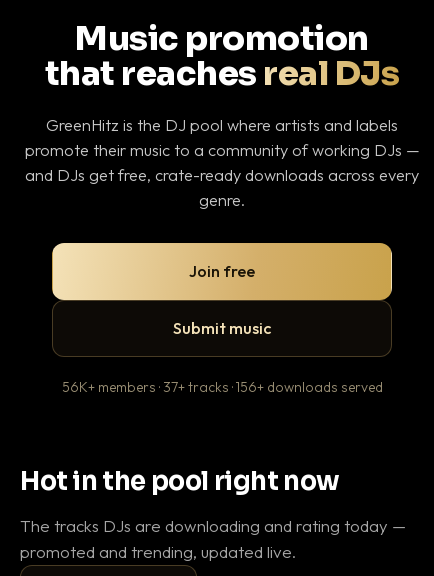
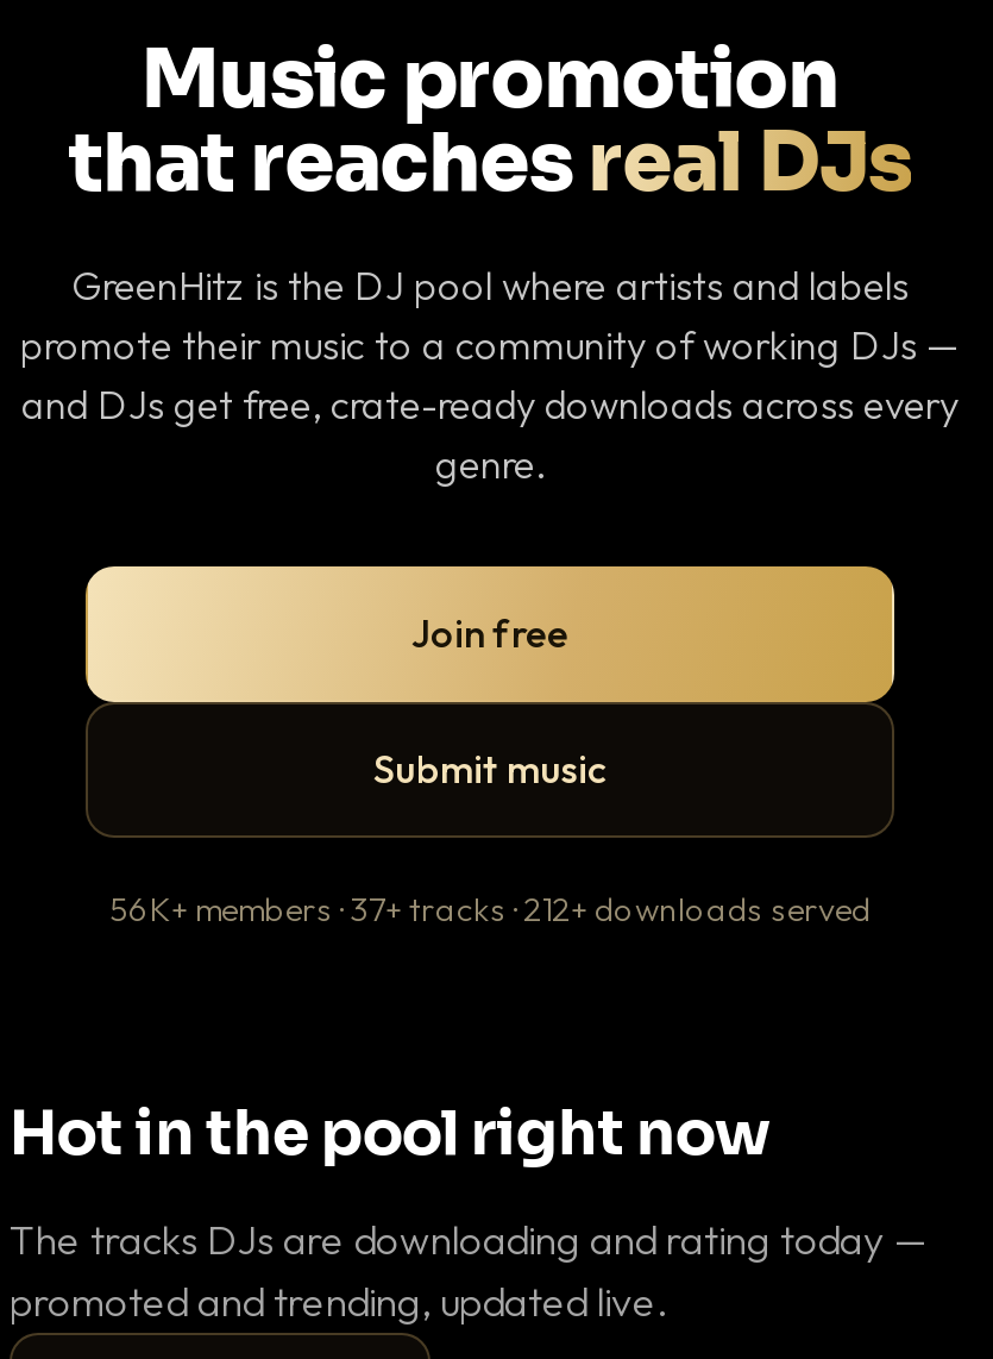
[61,378,382,396] 56K+ members · 37+ tracks · 156+ downloads served -> [109,888,871,931] 56K+ members · 37+ tracks · 212+ downloads served

